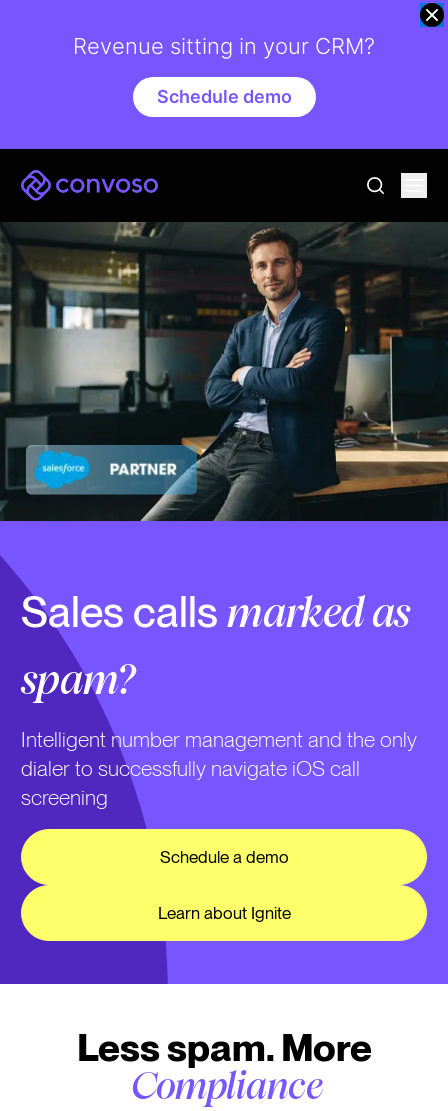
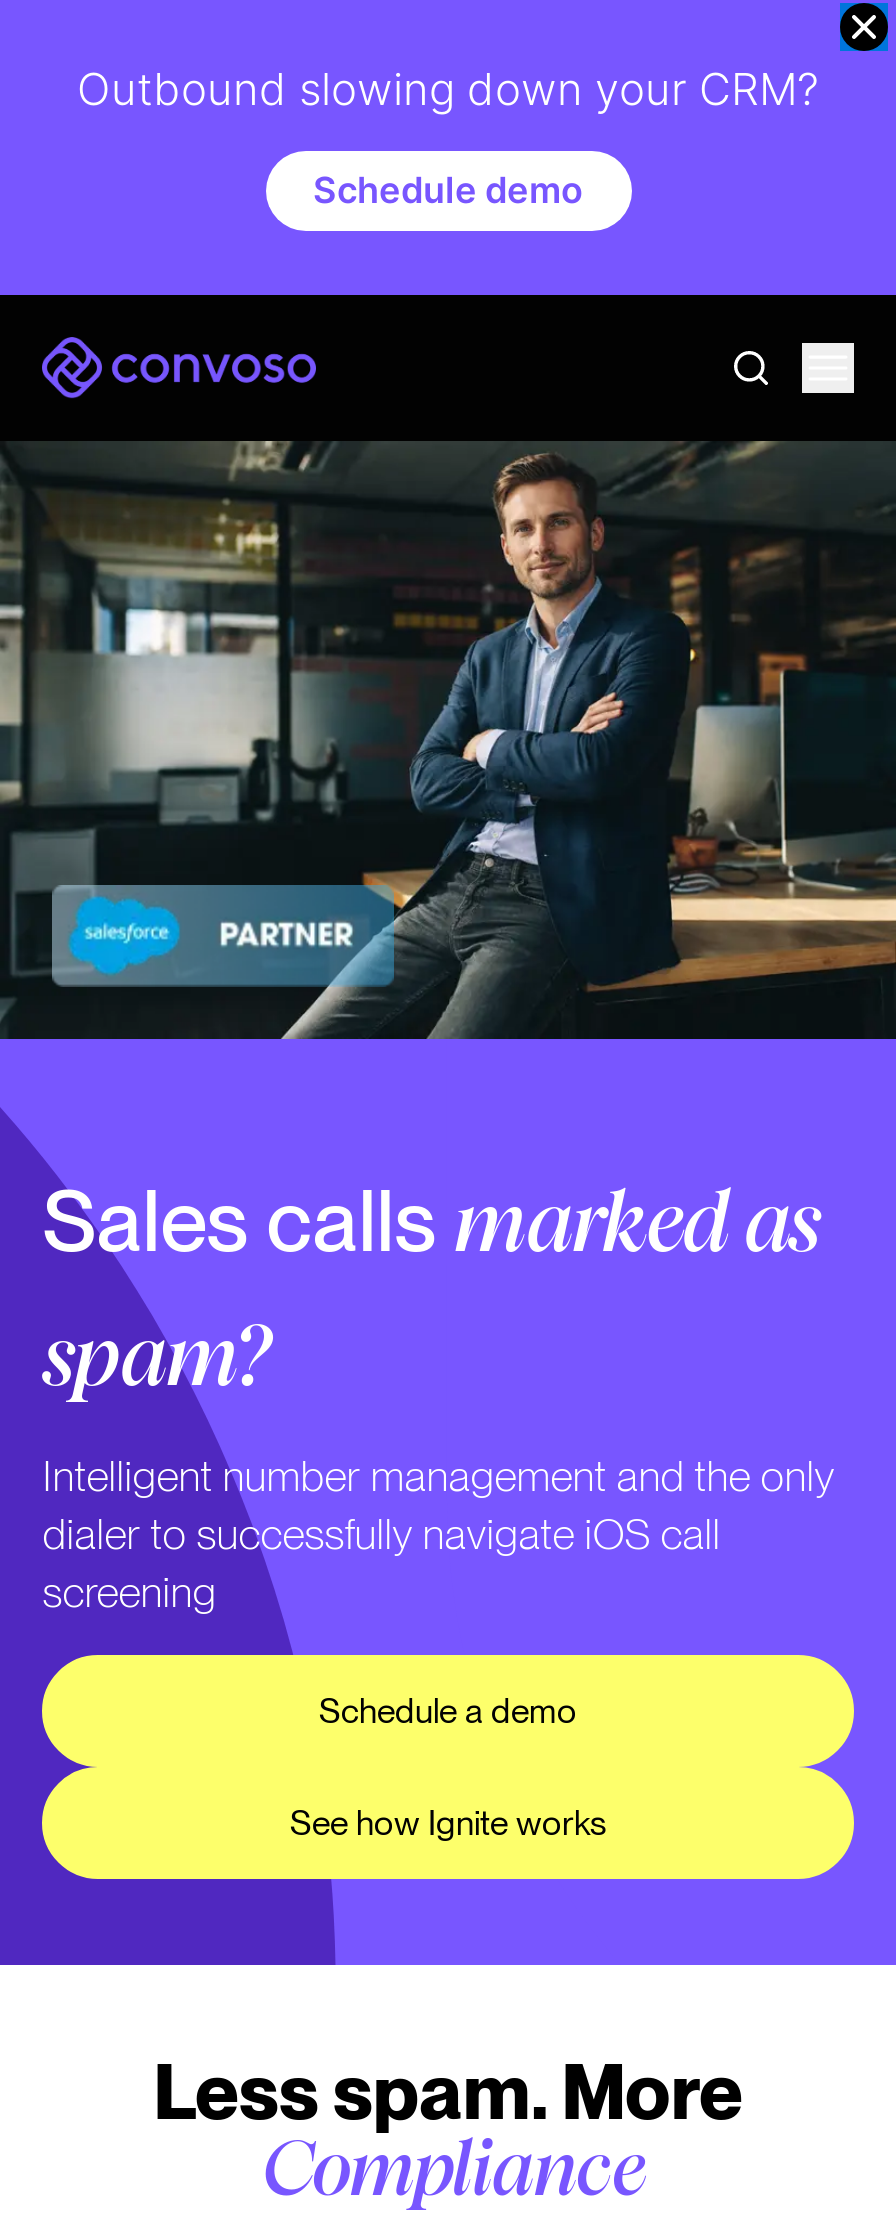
[73,33,375,59] Revenue sitting in your CRM? -> [77,63,819,115] Outbound slowing down your CRM?
[157,903,290,923] Learn about Ignite -> [290,1802,606,1842] See how Ignite works

